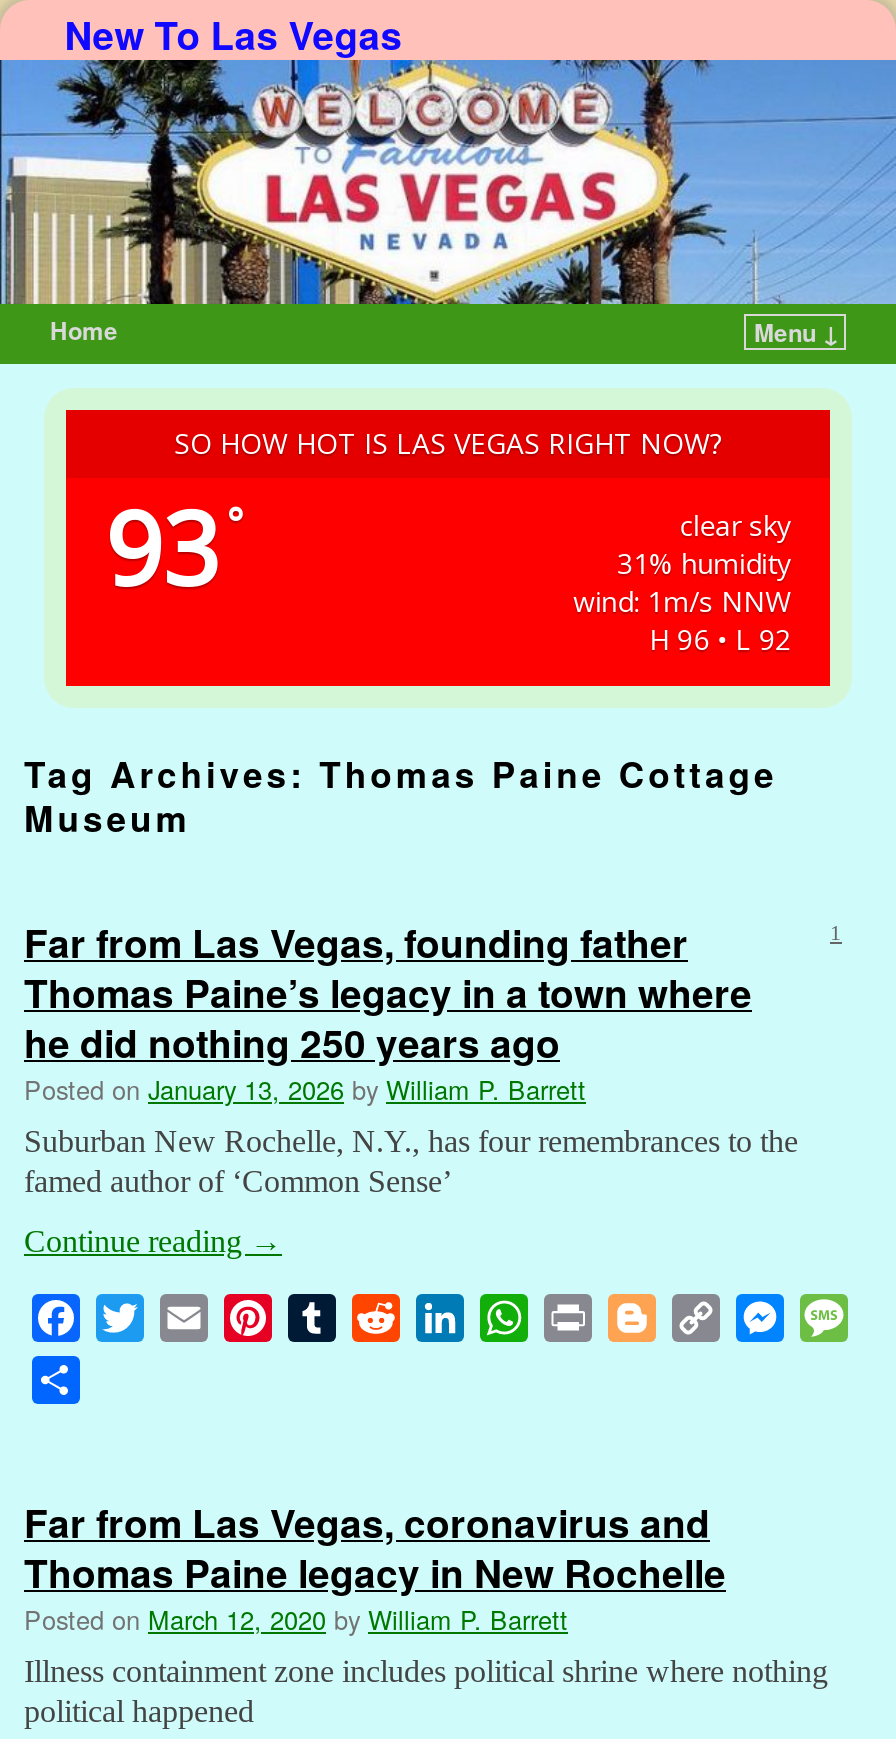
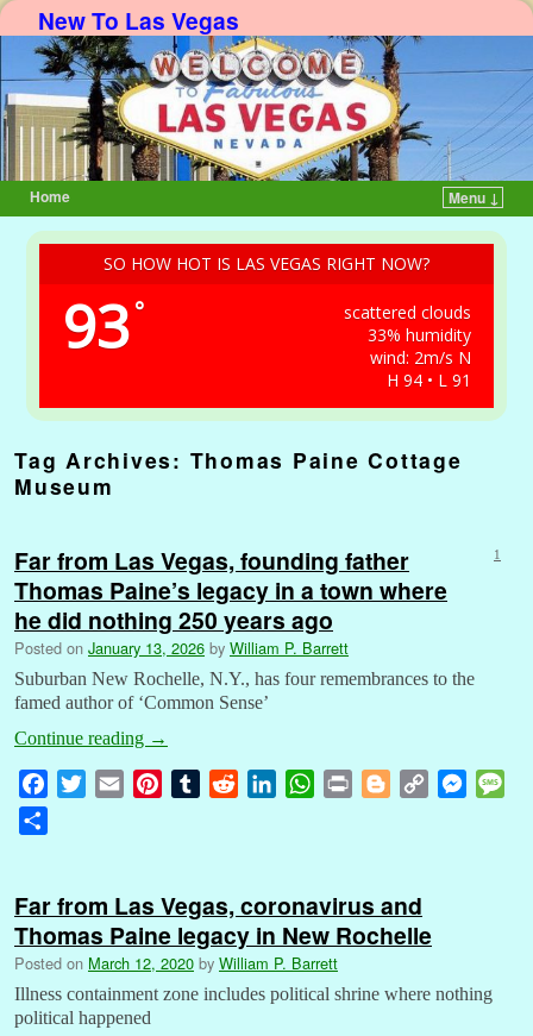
[573,506,791,658] clear sky | 31% humidity | wind: 1m/s NNW | H 96 • L 92 -> [343,301,471,391] scattered clouds | 33% humidity | wind: 2m/s N | H 94 • L 91

